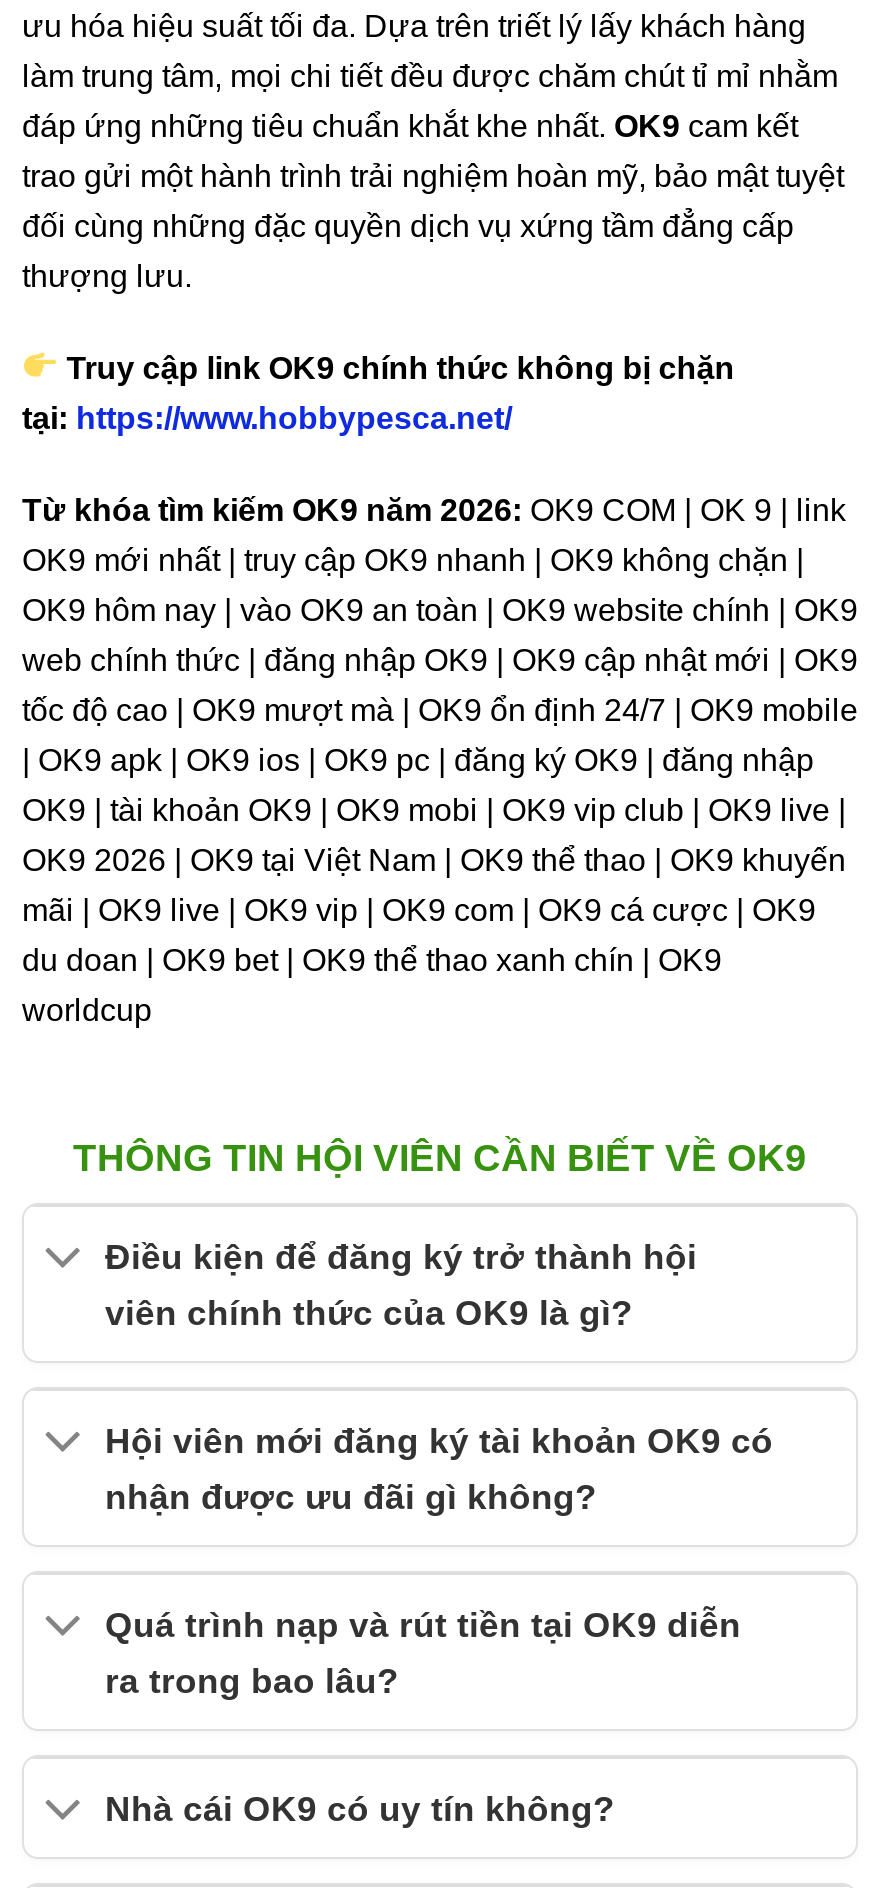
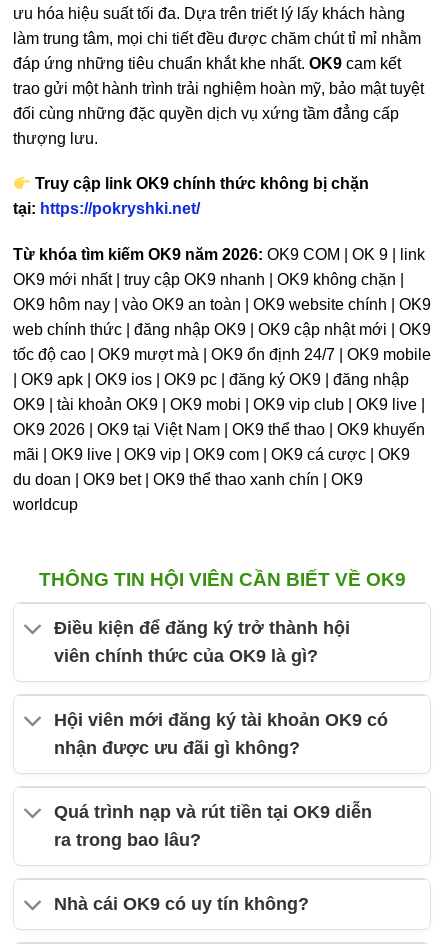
[22,401,512,435] tại: https://www.hobbypesca.net/ -> [13,200,200,217] tại: https://pokryshki.net/

